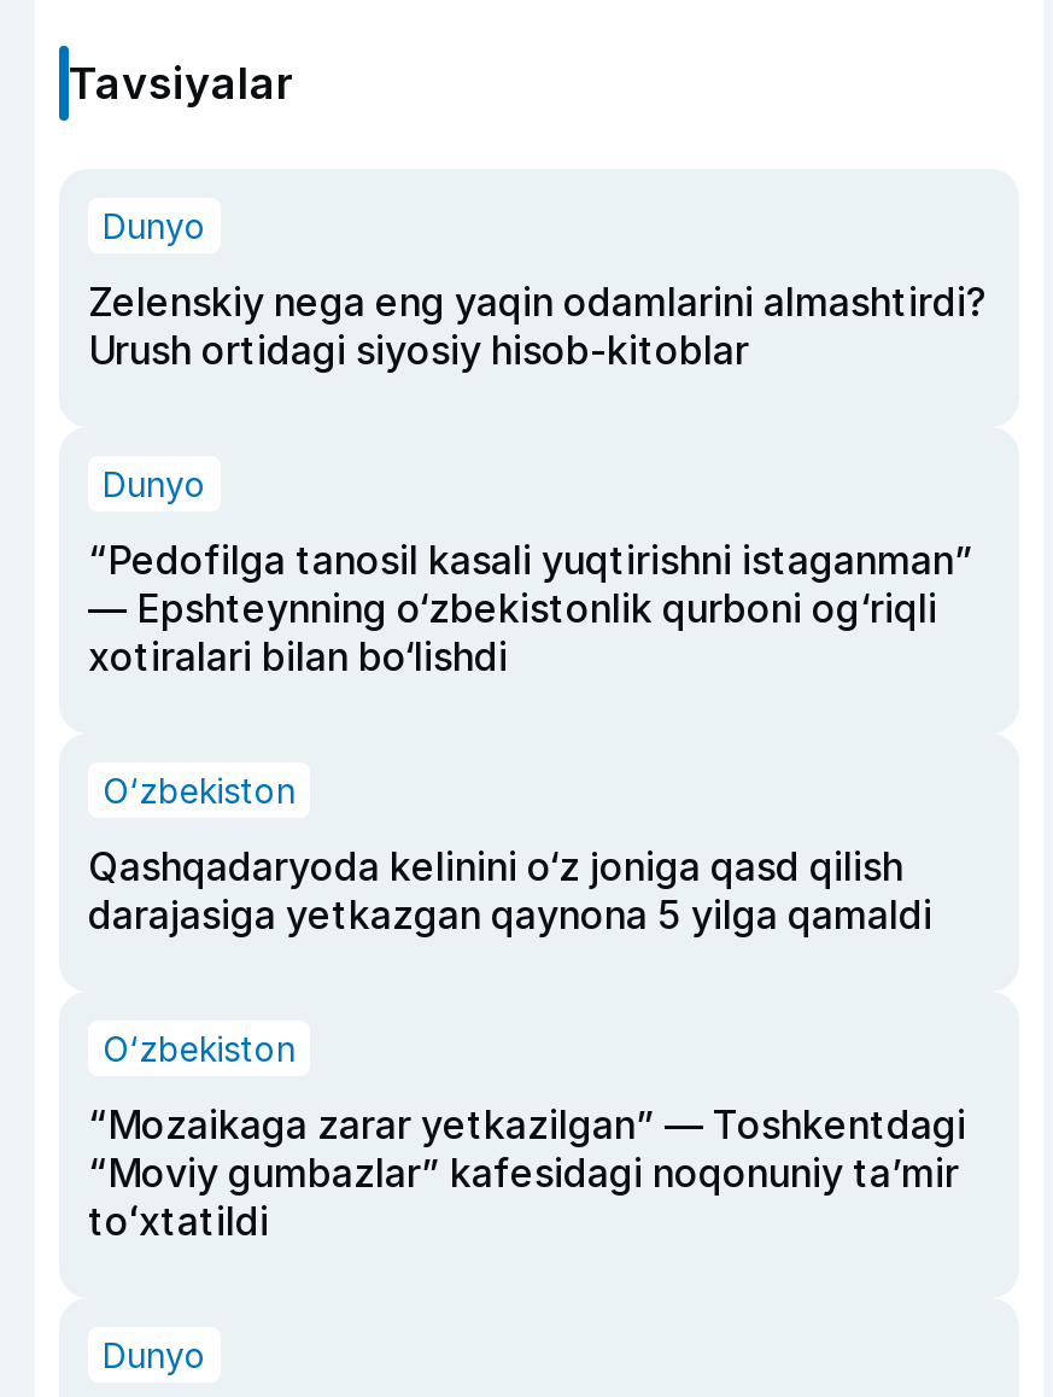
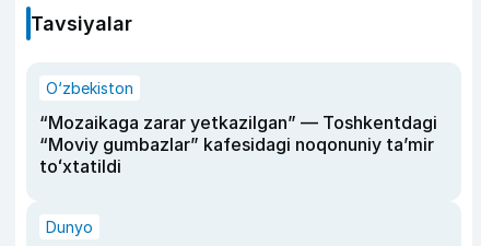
[88,204,988,938] Dunyo | Zelenskiy nega eng yaqin odamlarini almashtirdi? | Urush ortidagi siyosiy hisob-kitoblar | Dunyo | “Pedofilga tanosil kasali yuqtirishni istaganman” | — Epshteynning o‘zbekistonlik qurboni og‘riqli | xotiralari bilan bo‘lishdi | O‘zbekiston | Qashqadaryoda kelinini o‘z joniga qasd qilish | darajasiga yetkazgan qaynona 5 yilga qamaldi -> none

